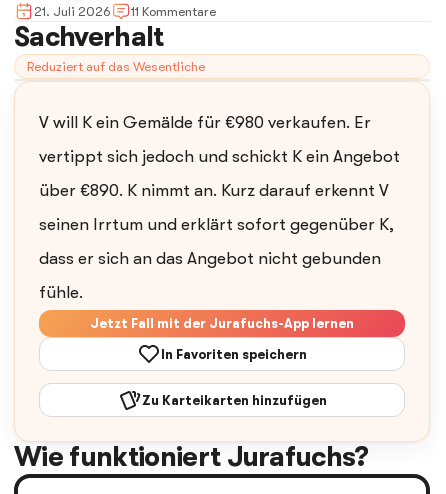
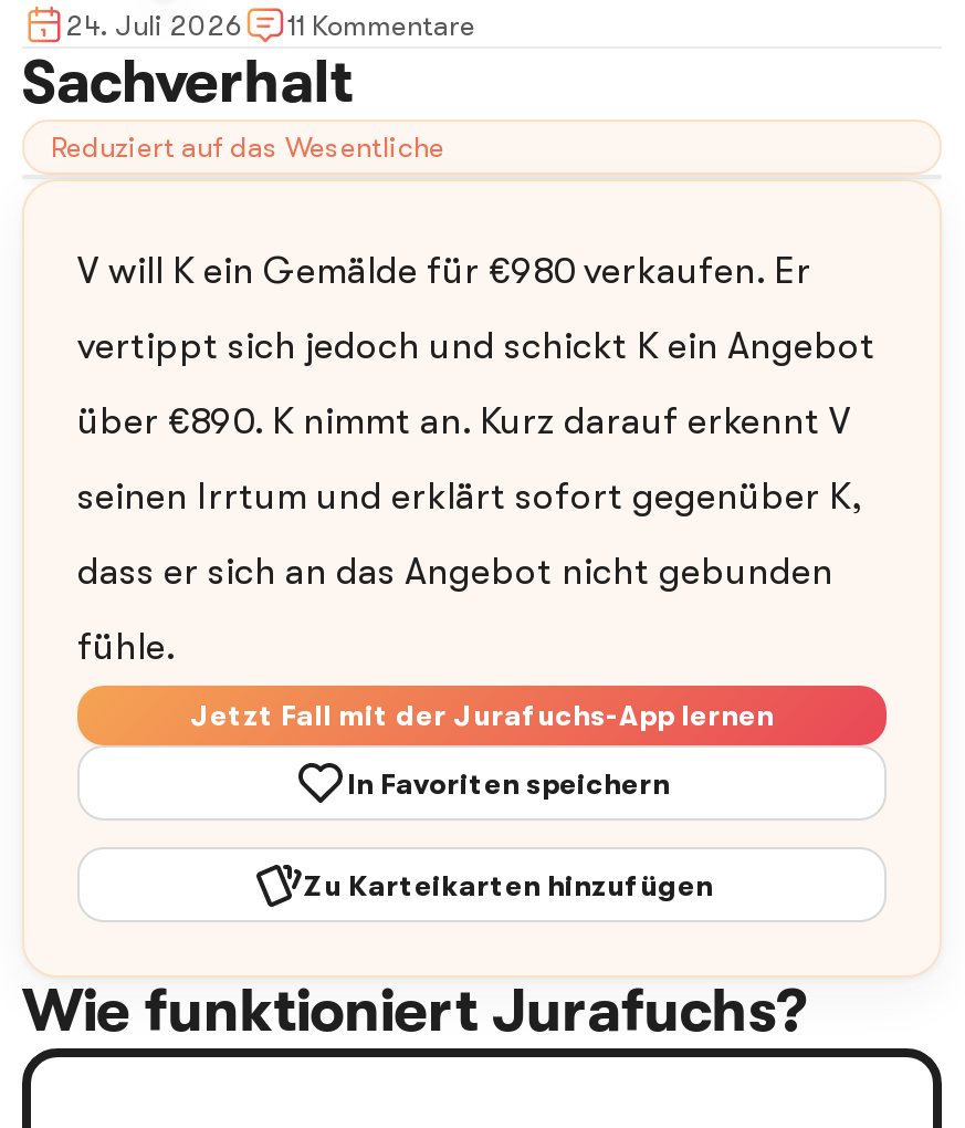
[34,3,216,18] 21. Juli 2026 11 Kommentare -> [66,8,475,41] 24. Juli 2026 11 Kommentare

